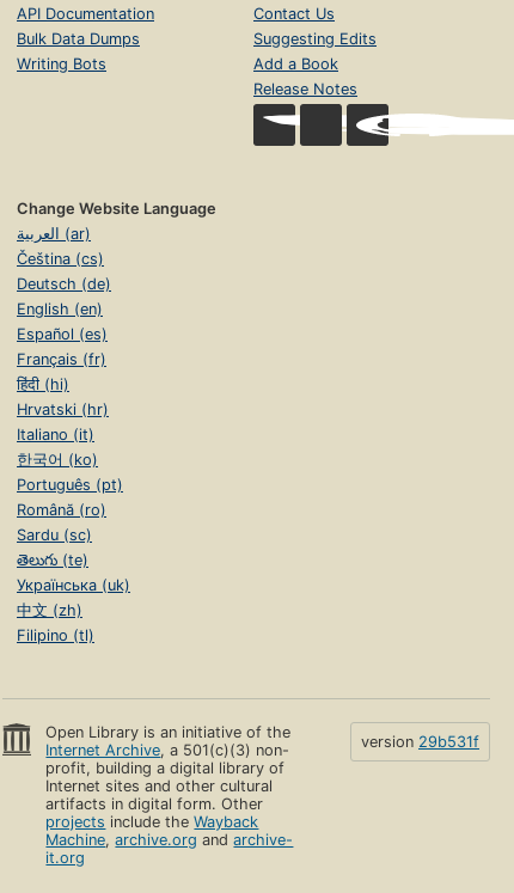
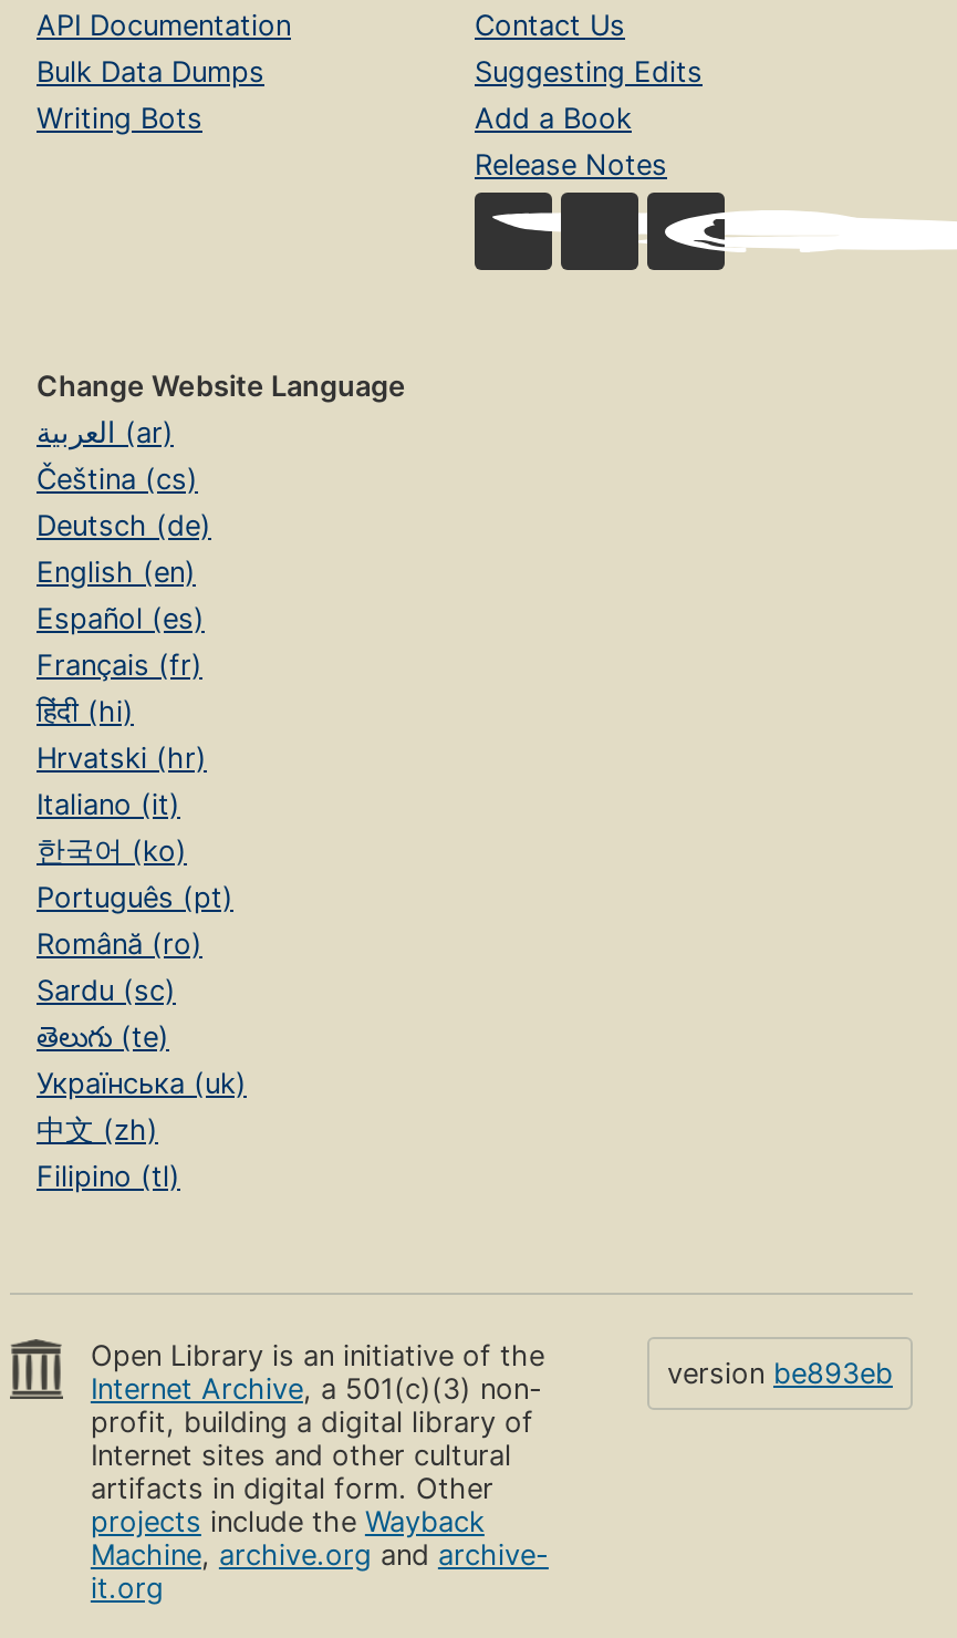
[361,733,479,751] version 29b531f -> [667,1356,893,1390] version be893eb

